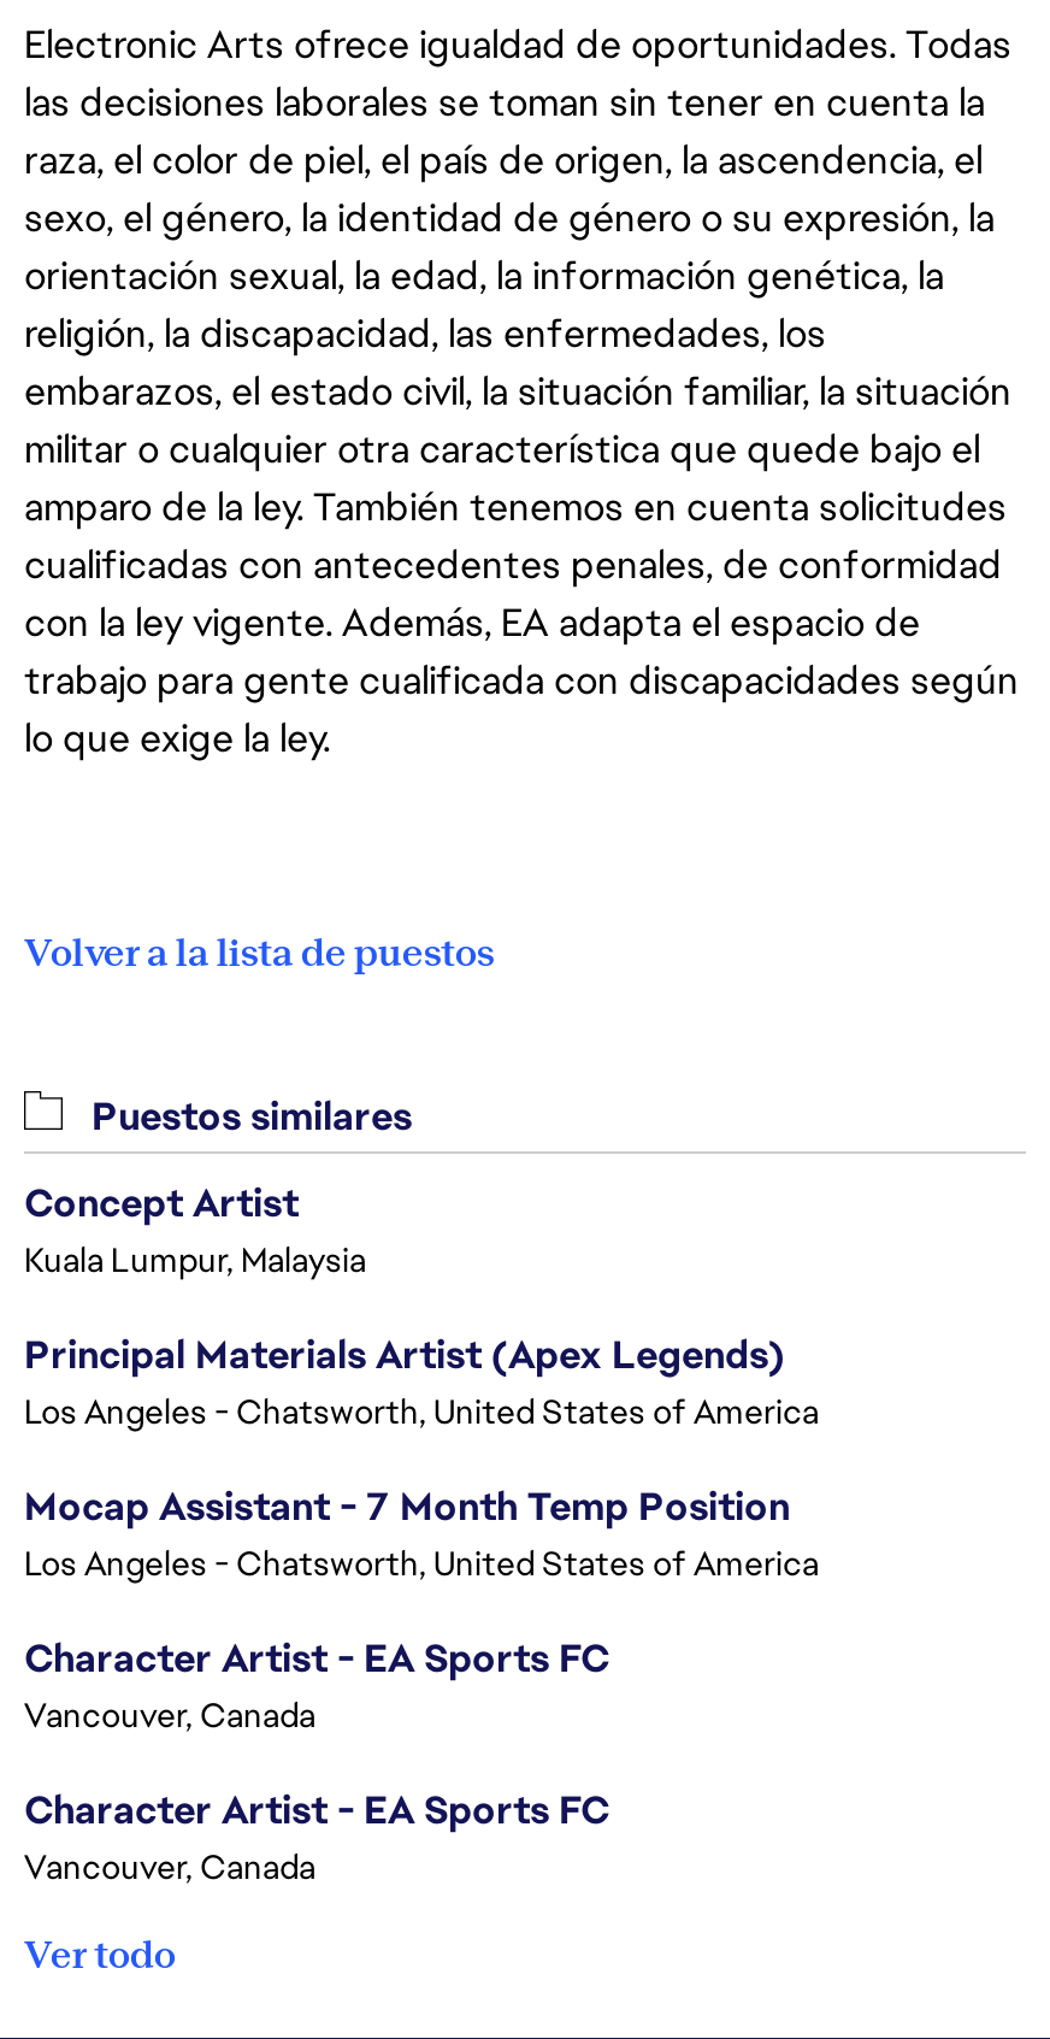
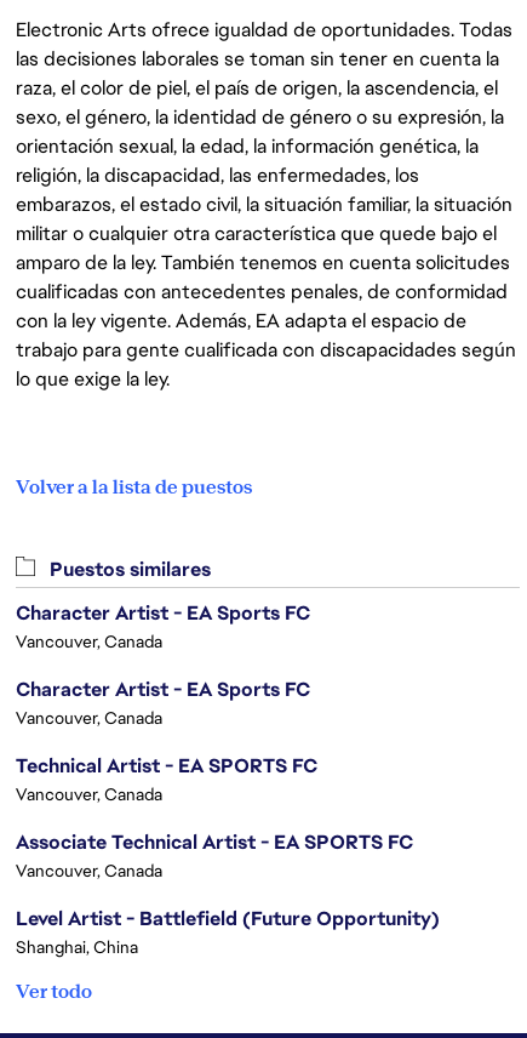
[24,1178,819,1585] Concept Artist | Kuala Lumpur, Malaysia | Principal Materials Artist (Apex Legends) | Los Angeles - Chatsworth, United States of America | Mocap Assistant - 7 Month Temp Position | Los Angeles - Chatsworth, United States of America -> none
moved [24,1633,609,1888] -> [16,600,310,729]: Character Artist - EA Sports FC | Vancouver, Canada | Character Artist - EA Sports FC | Vancouver, Canada
none -> [16,753,440,958] Technical Artist - EA SPORTS FC | Vancouver, Canada | Associate Technical Artist - EA SPORTS FC | Vancouver, Canada | Level Artist - Battlefield (Future Opportunity) | Shanghai, China

